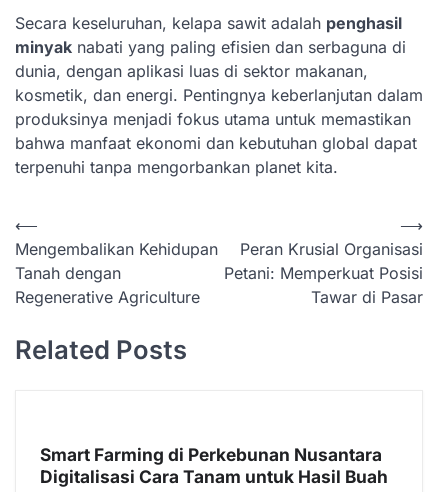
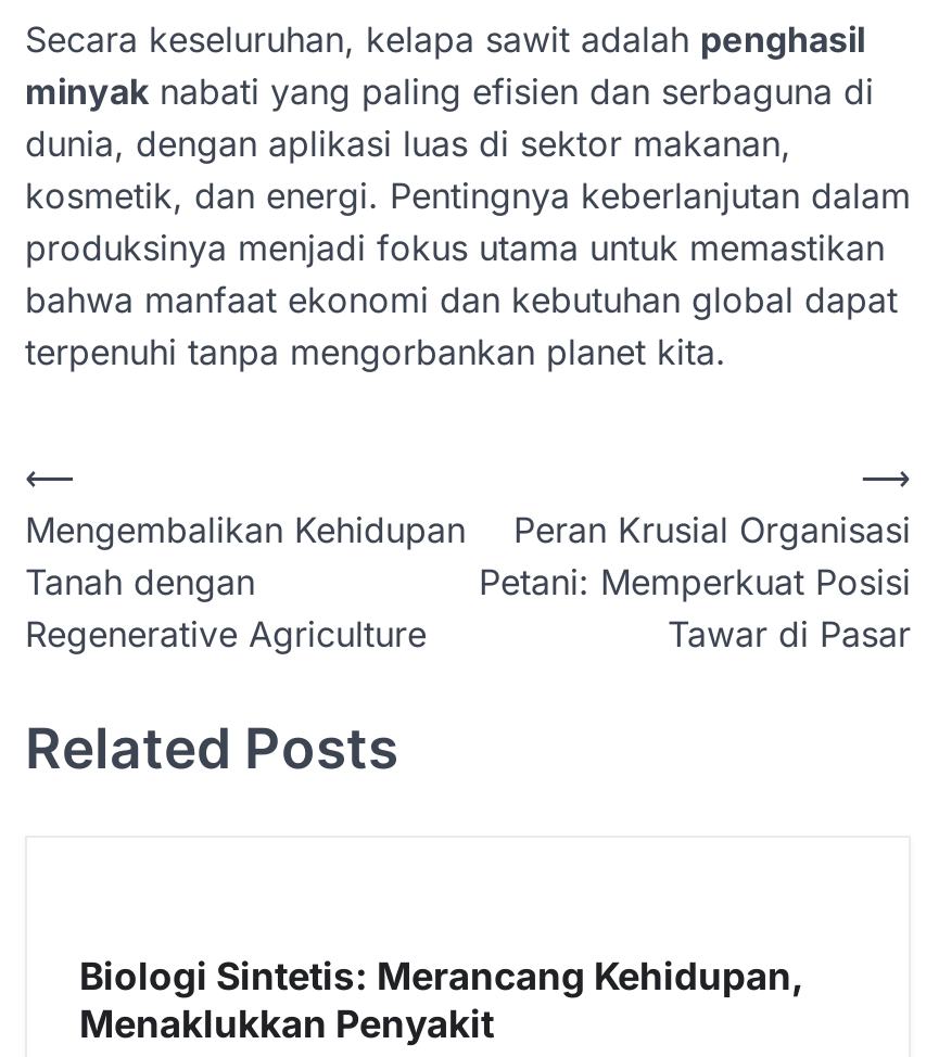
[40,444,388,487] Smart Farming di Perkebunan Nusantara | Digitalisasi Cara Tanam untuk Hasil Buah -> [79,953,804,1047] Biologi Sintetis: Merancang Kehidupan, | Menaklukkan Penyakit

